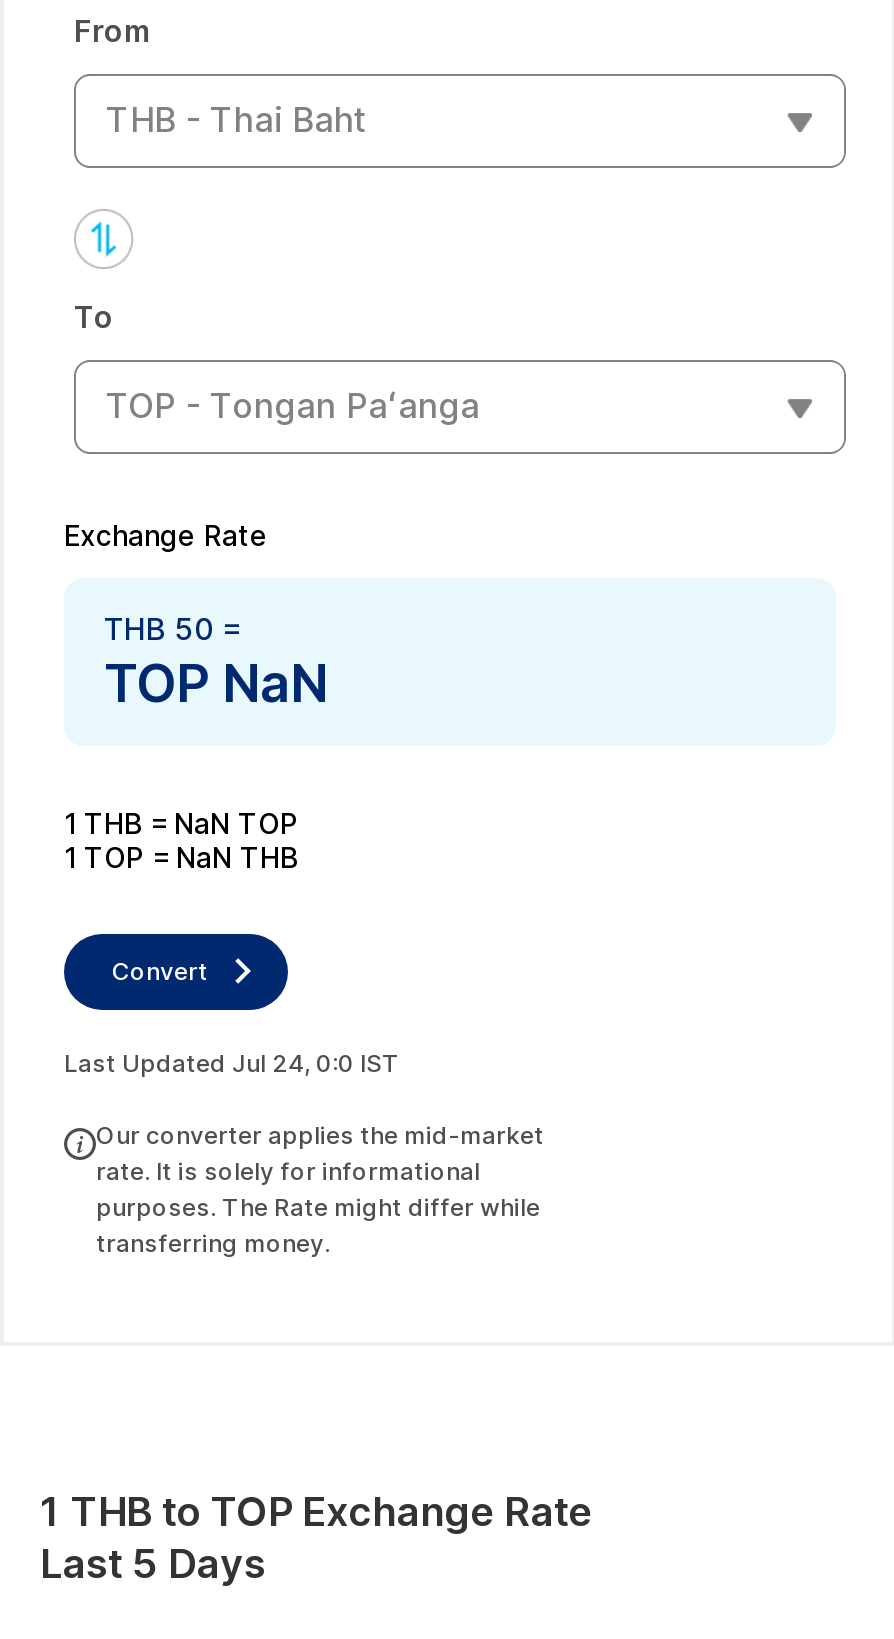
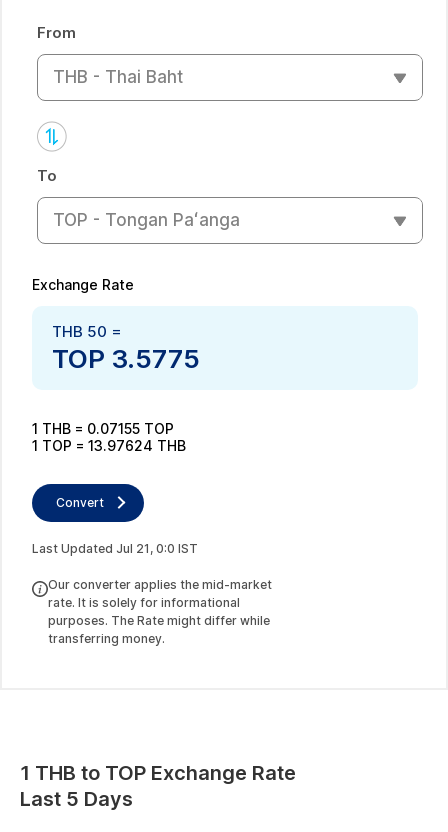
[104,651,328,713] TOP NaN -> [52,342,200,373] TOP 3.5775
[64,805,298,839] 1 THB = NaN TOP -> [32,419,174,436] 1 THB = 0.07155 TOP
[64,839,298,873] 1 TOP = NaN THB -> [32,436,186,453] 1 TOP = 13.97624 THB
[64,1047,400,1077] Last Updated Jul 24, 0:0 IST -> [32,540,198,555] Last Updated Jul 21, 0:0 IST

